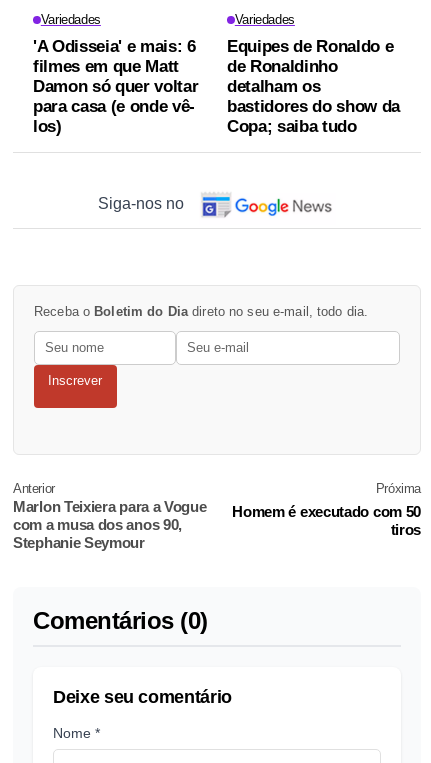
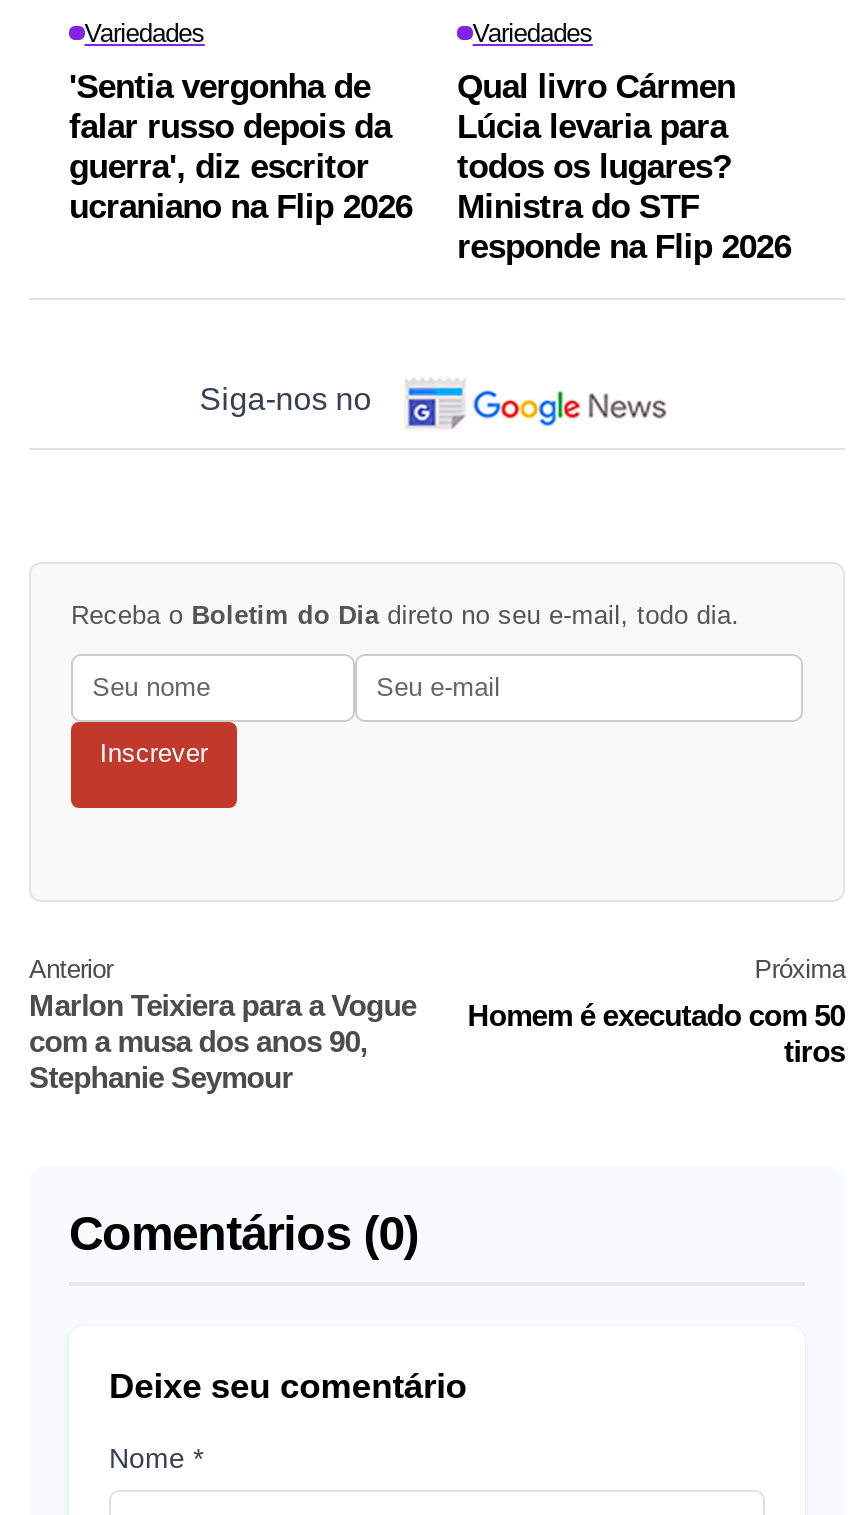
[33,37,198,136] 'A Odisseia' e mais: 6 | filmes em que Matt | Damon só quer voltar | para casa (e onde vê- | los) -> [69,67,412,225] 'Sentia vergonha de | falar russo depois da | guerra', diz escritor | ucraniano na Flip 2026
[227,37,400,136] Equipes de Ronaldo e | de Ronaldinho | detalham os | bastidores do show da | Copa; saiba tudo -> [457,67,791,265] Qual livro Cármen | Lúcia levaria para | todos os lugares? | Ministra do STF | responde na Flip 2026

